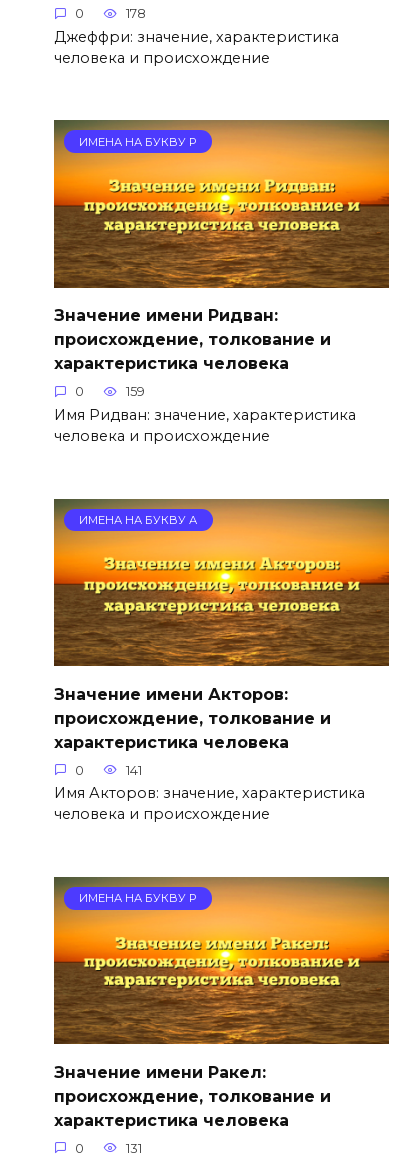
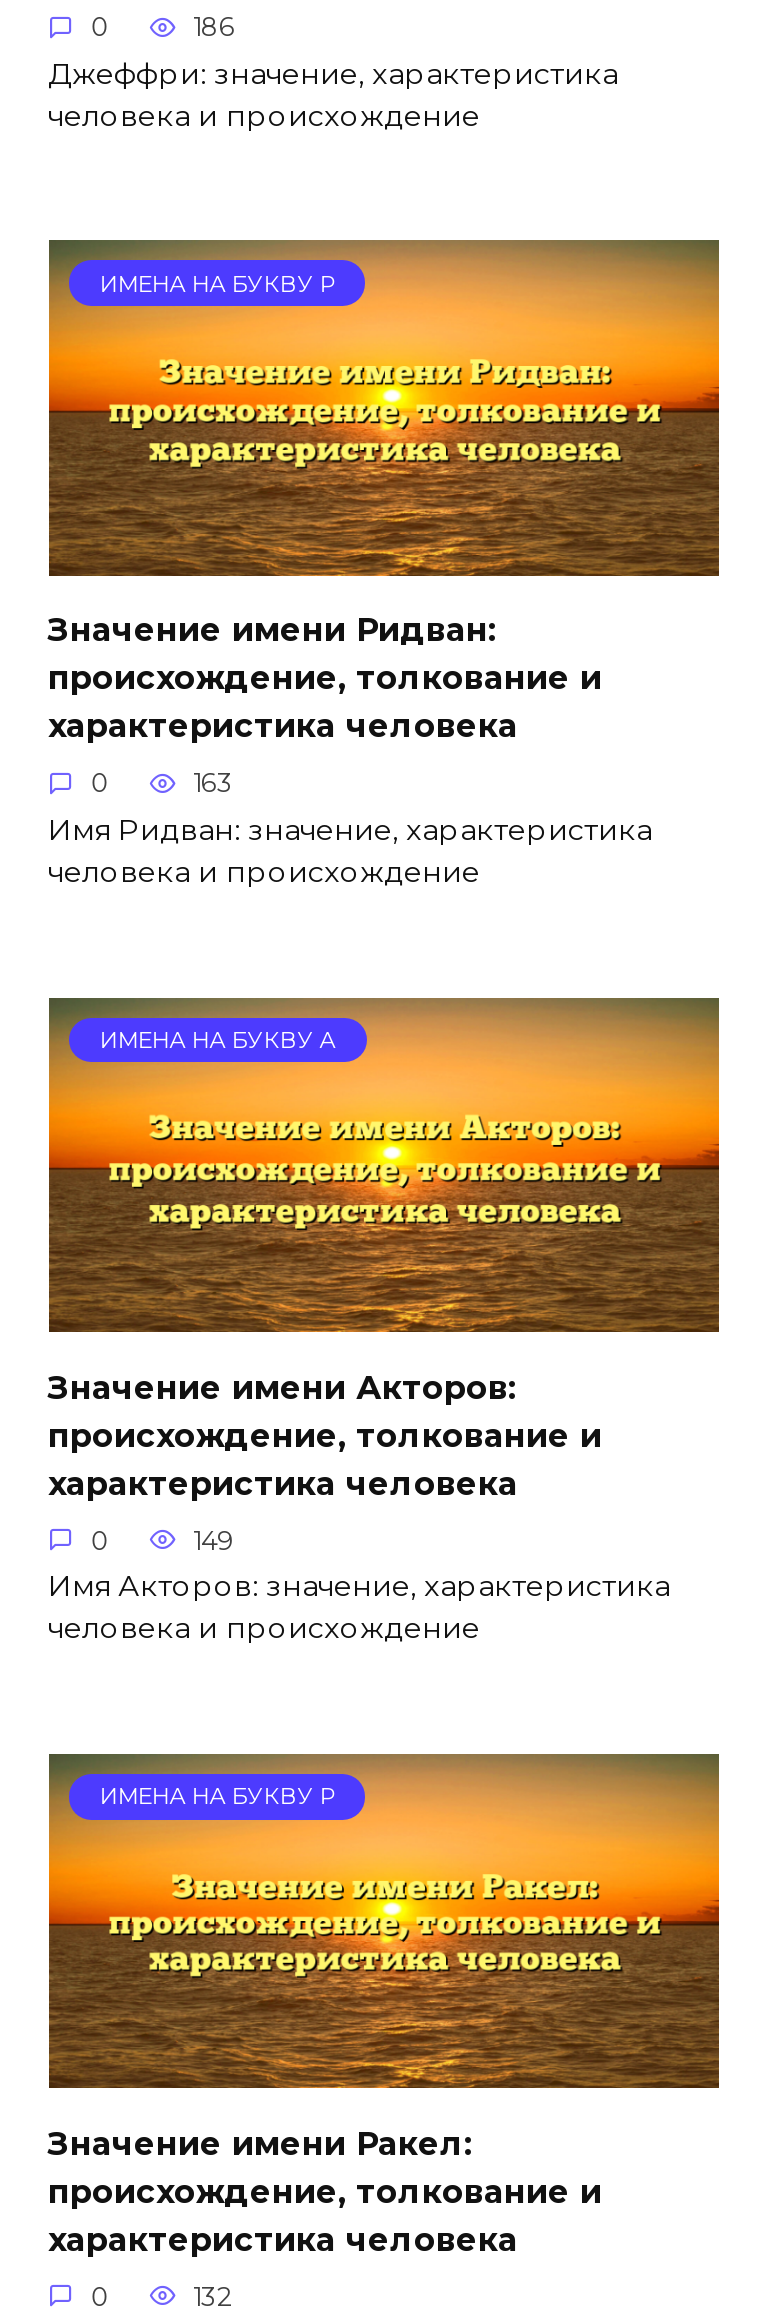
[126,6,146,21] 178 -> [193,12,235,42] 186
[126,384,145,399] 159 -> [193,769,233,799] 163
[126,763,142,778] 141 -> [193,1525,233,1555] 149
[126,1141,142,1156] 131 -> [193,2282,231,2312] 132

